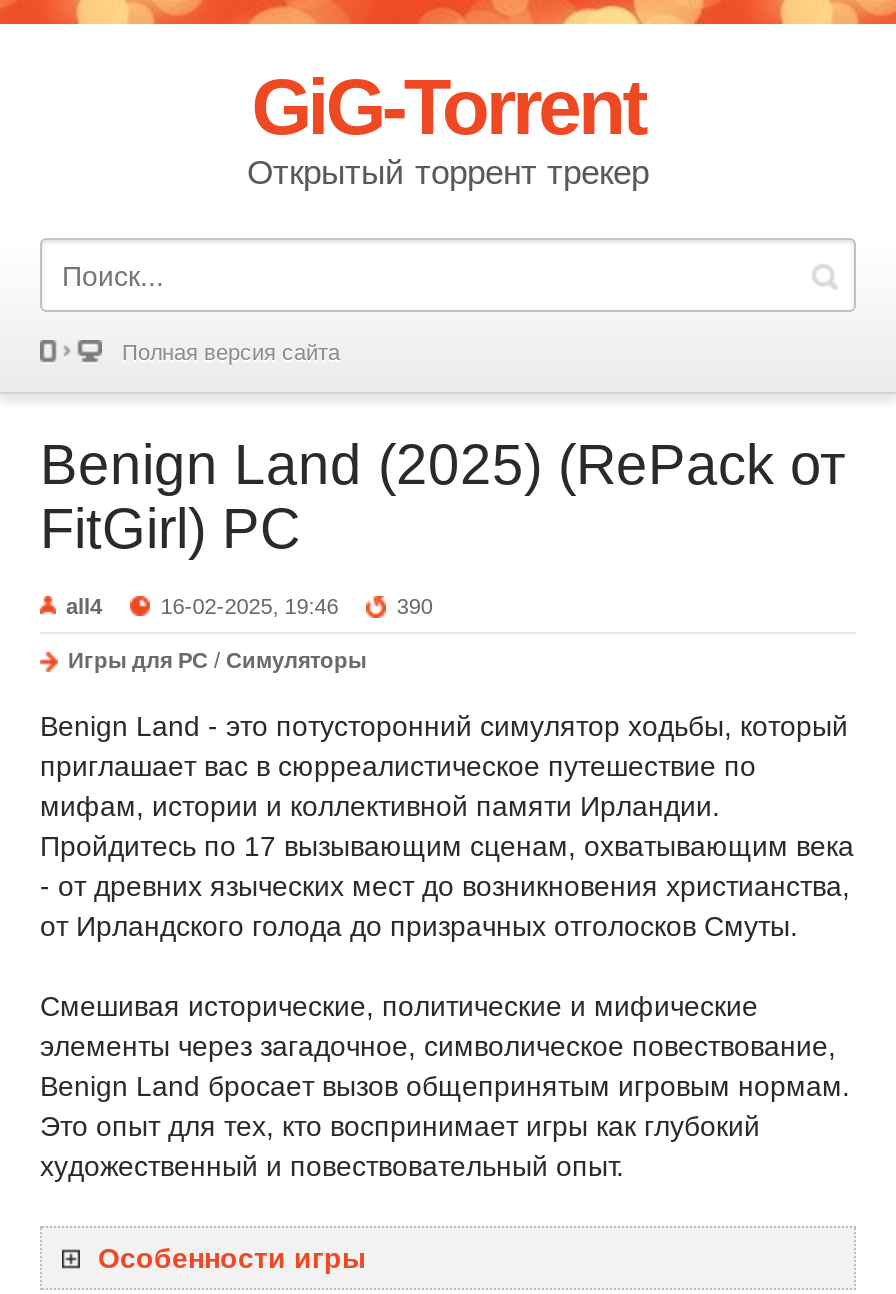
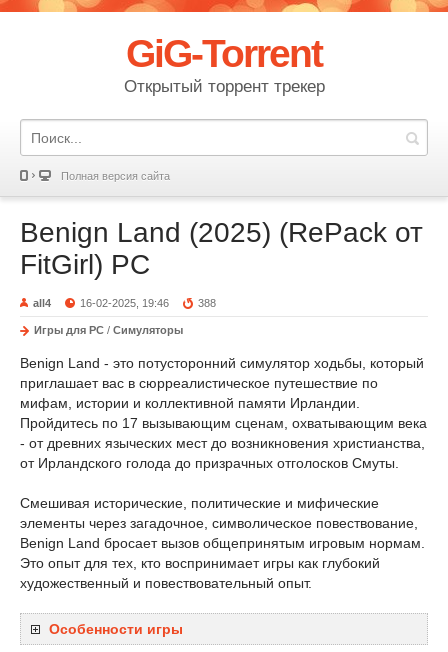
[397,594,433,618] 390 -> [198,297,216,309] 388

